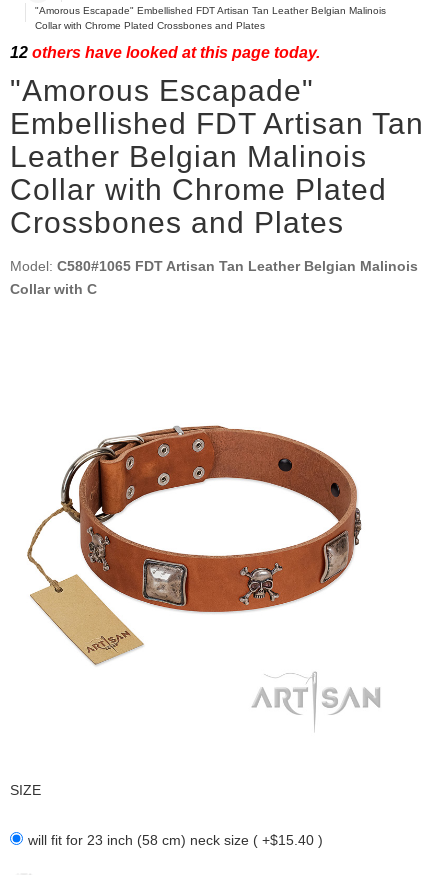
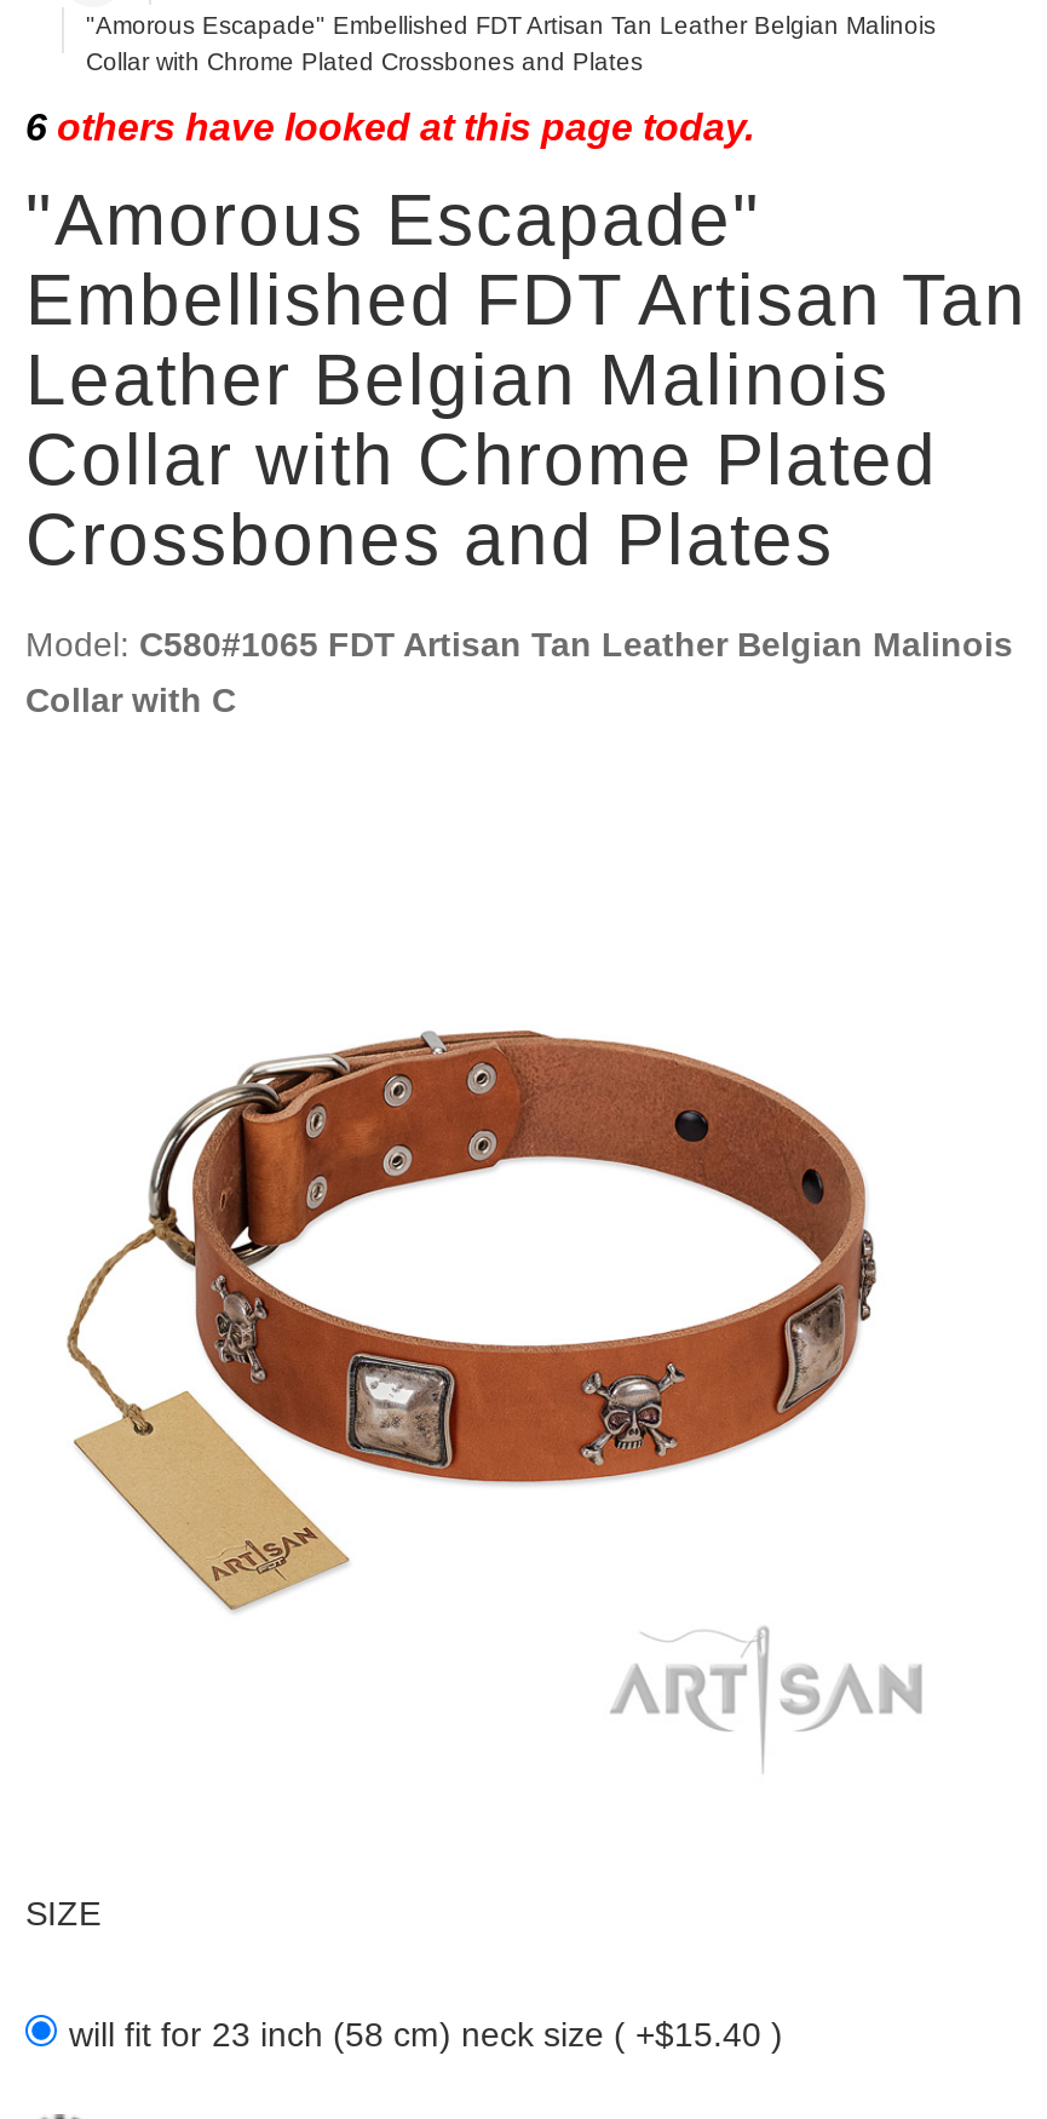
[10,44,320,61] 12 others have looked at this page today. -> [25,107,754,148] 6 others have looked at this page today.

